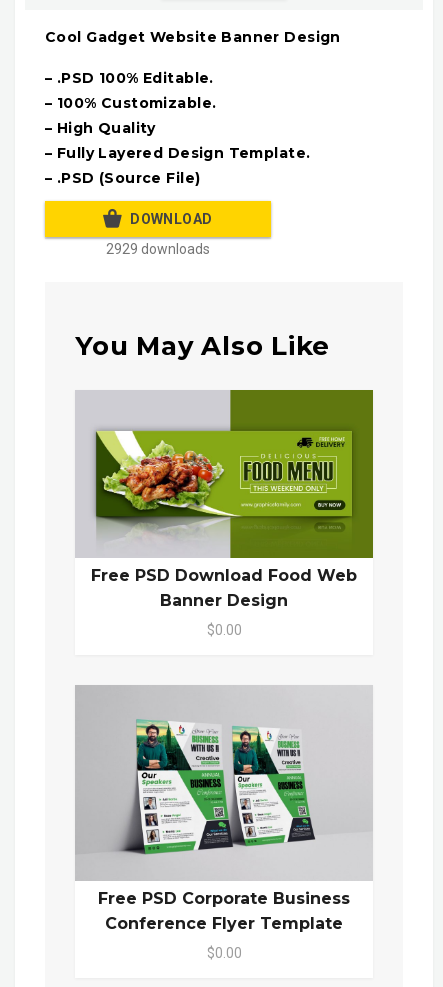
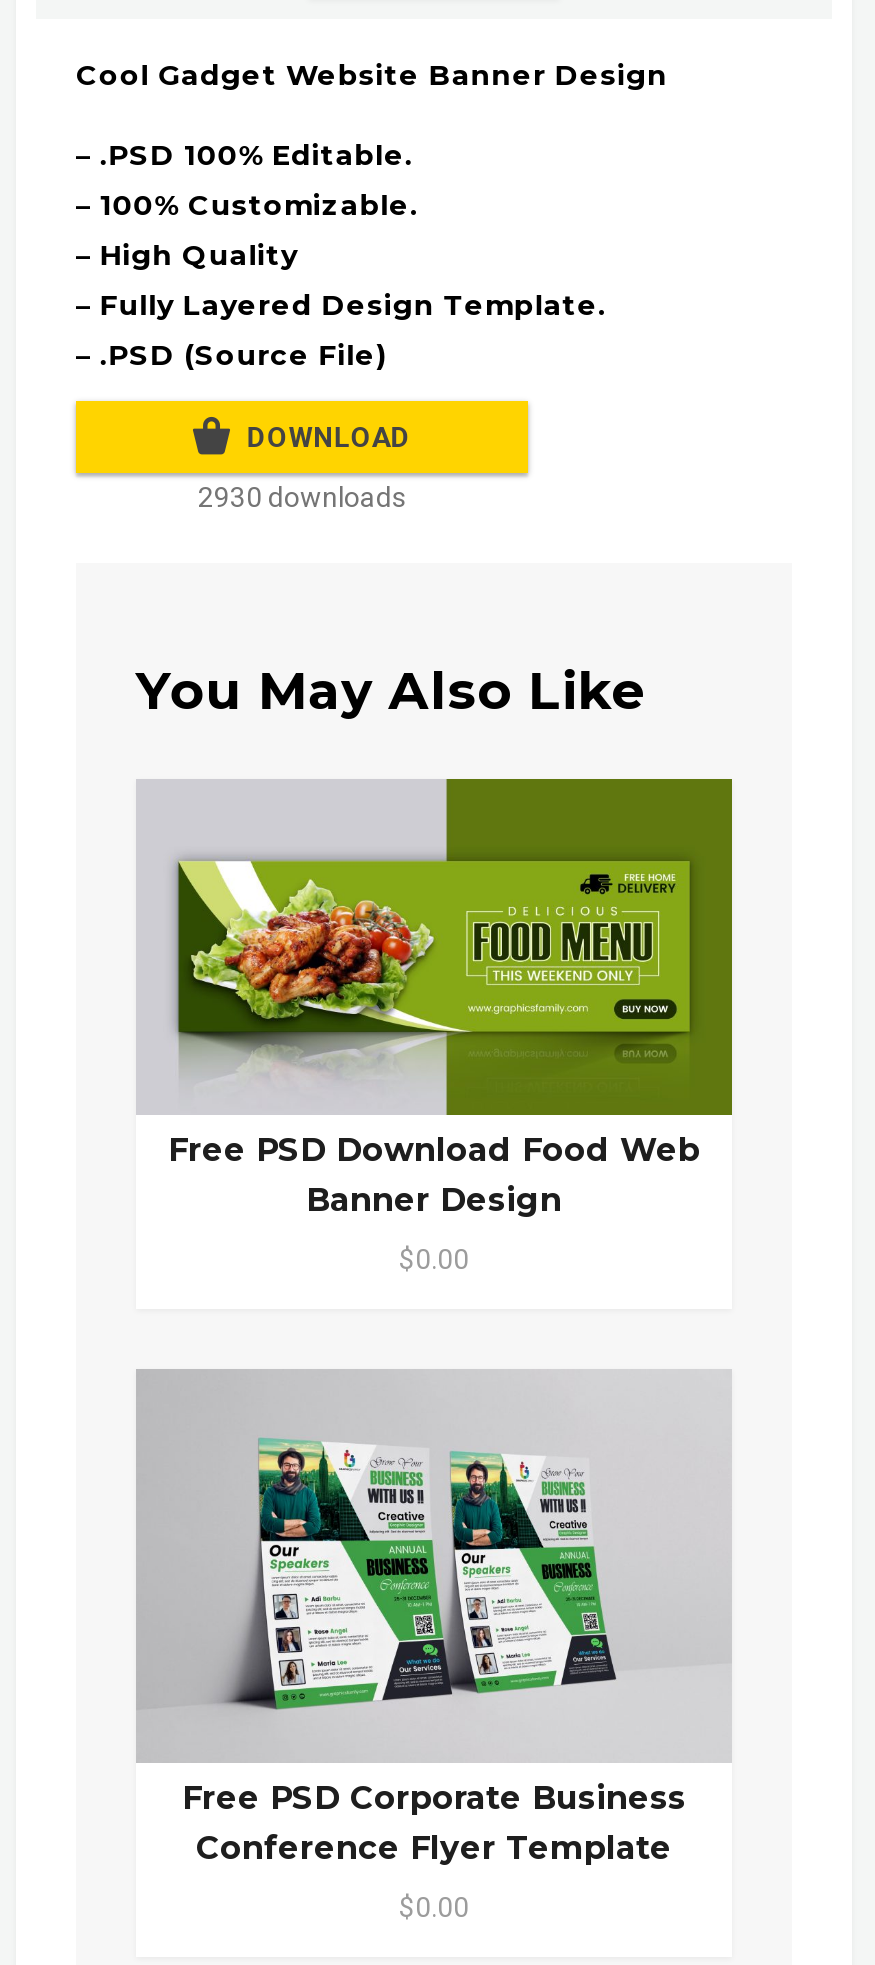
[106,241,210,257] 2929 downloads -> [198,481,406,513] 2930 downloads

